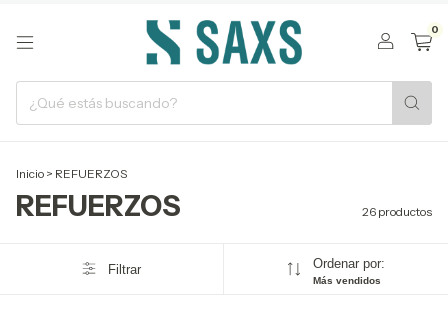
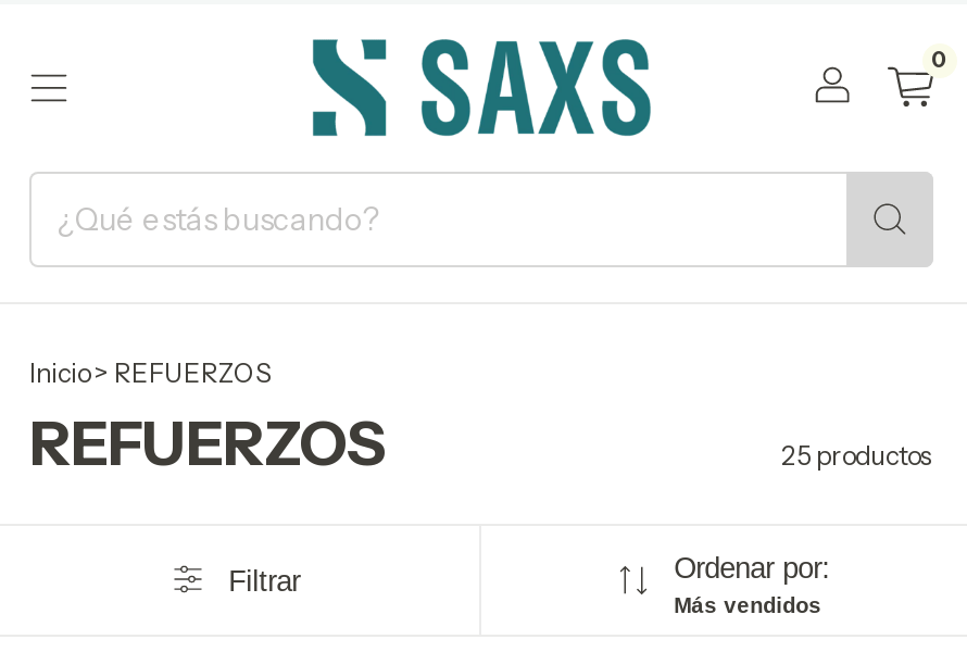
[362,204,432,219] 26 productos -> [781,439,933,472] 25 productos

